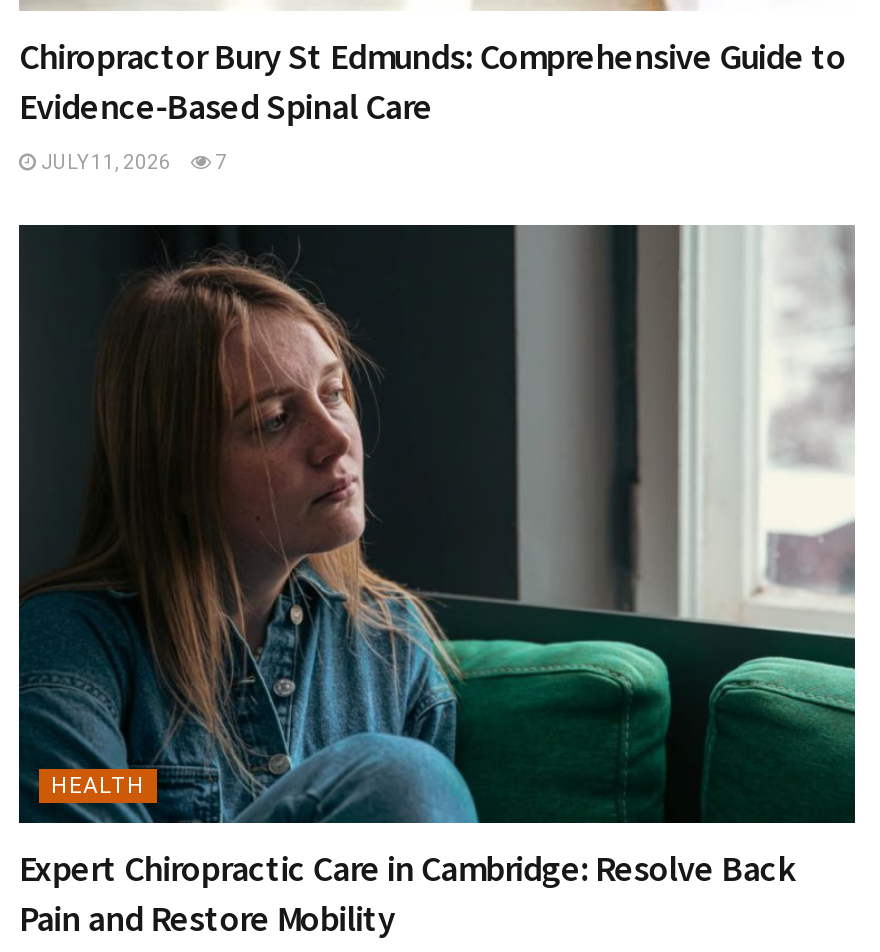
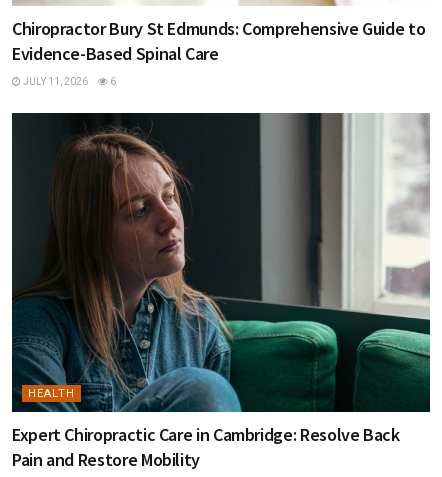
[37,152,227,174] JULY 11, 2026 7 -> [21,76,116,87] JULY 11, 2026 6

